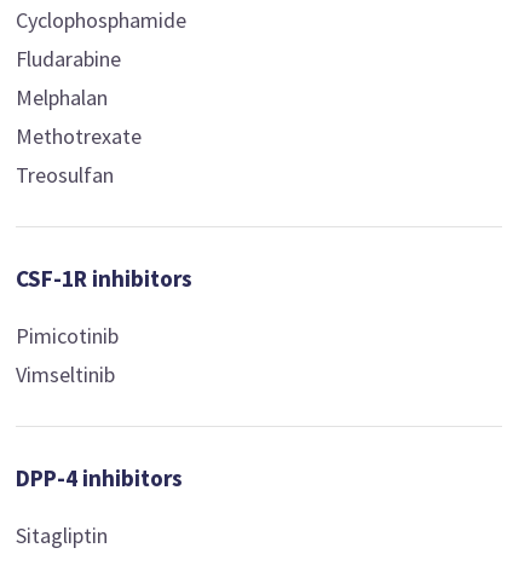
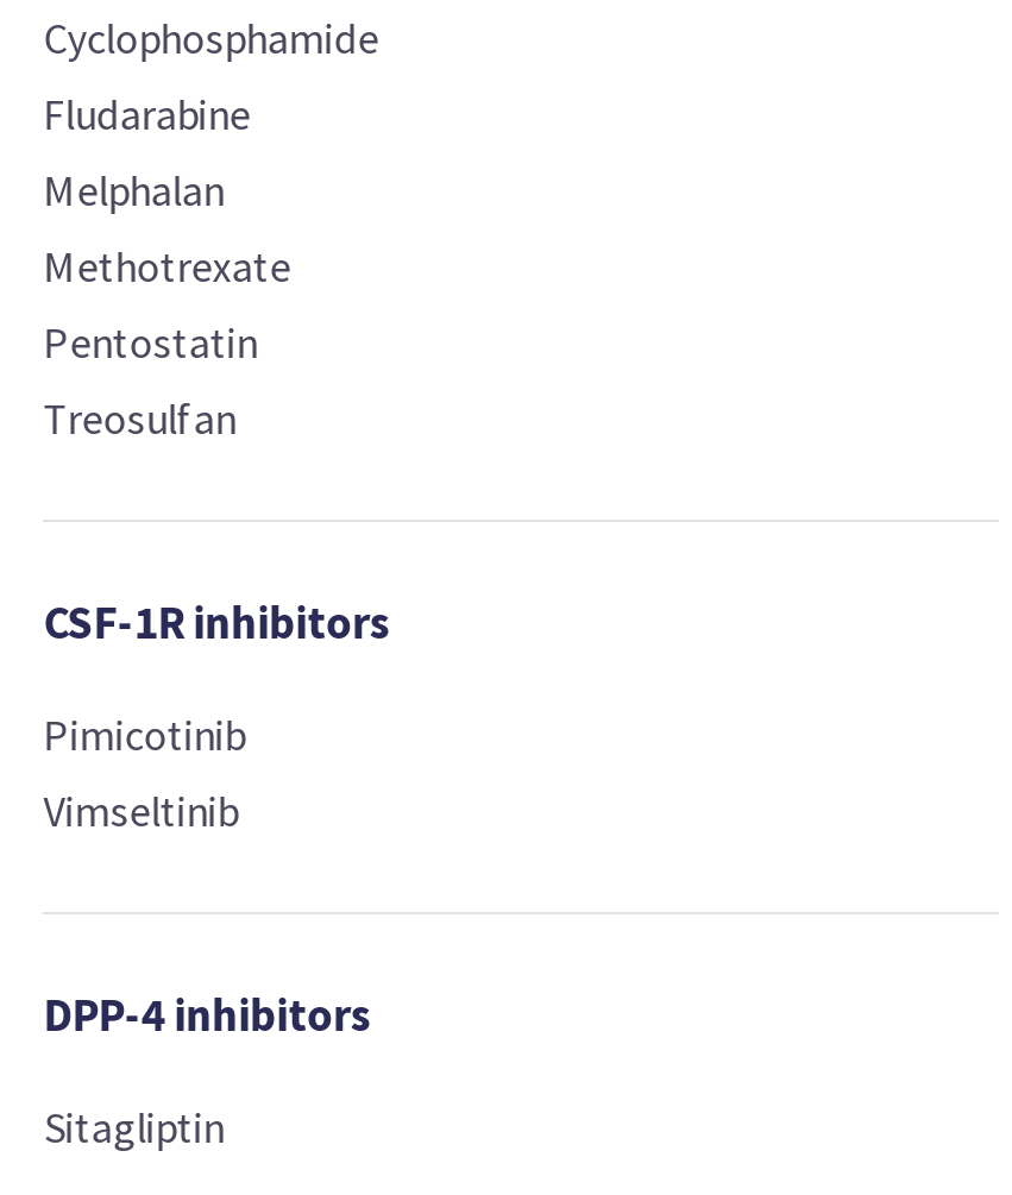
none -> [43,315,257,370] Pentostatin

